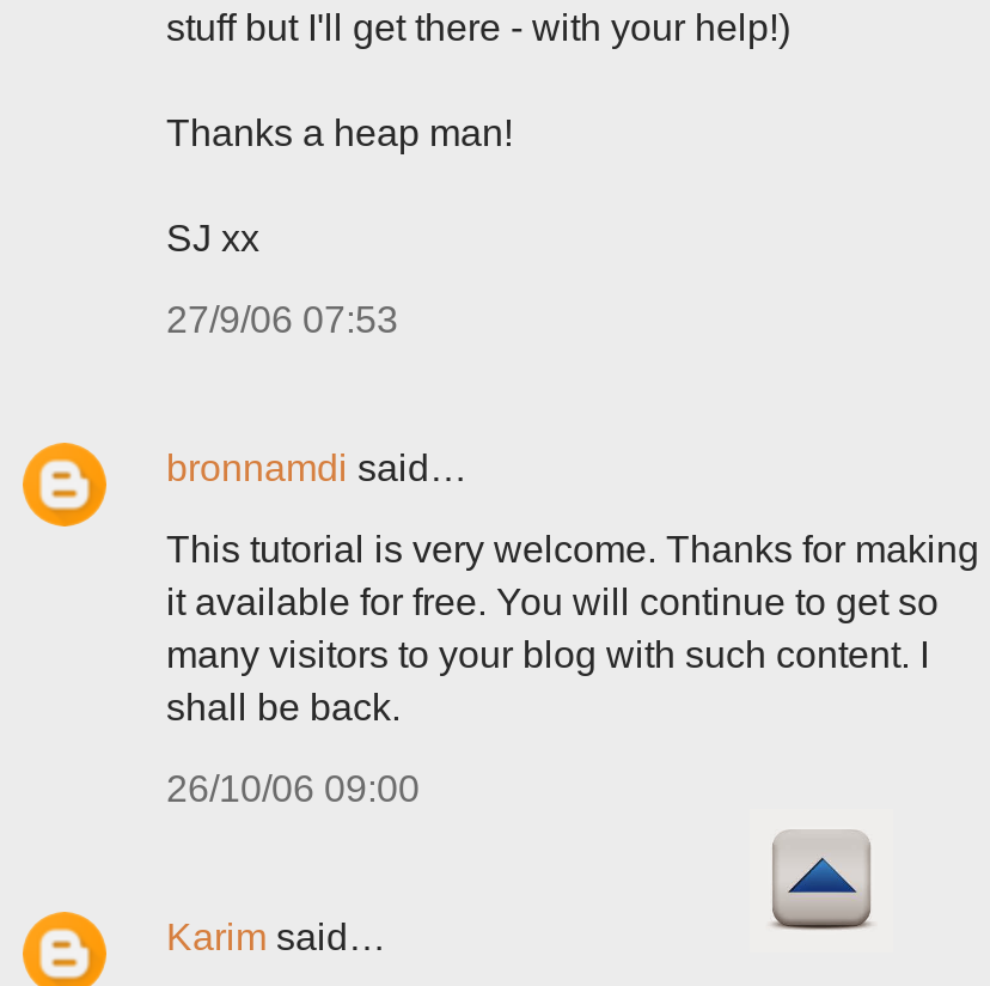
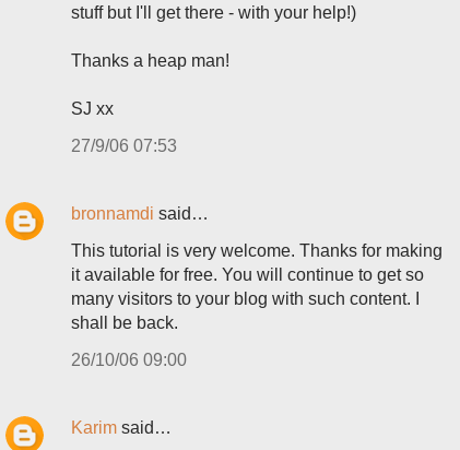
[769,828,874,933] [image] -> none

